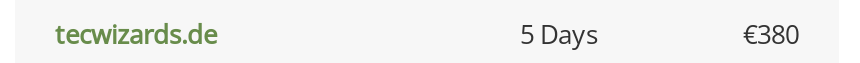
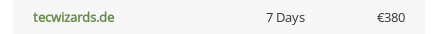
[520,16,598,52] 5 Days -> [265,8,304,26] 7 Days

